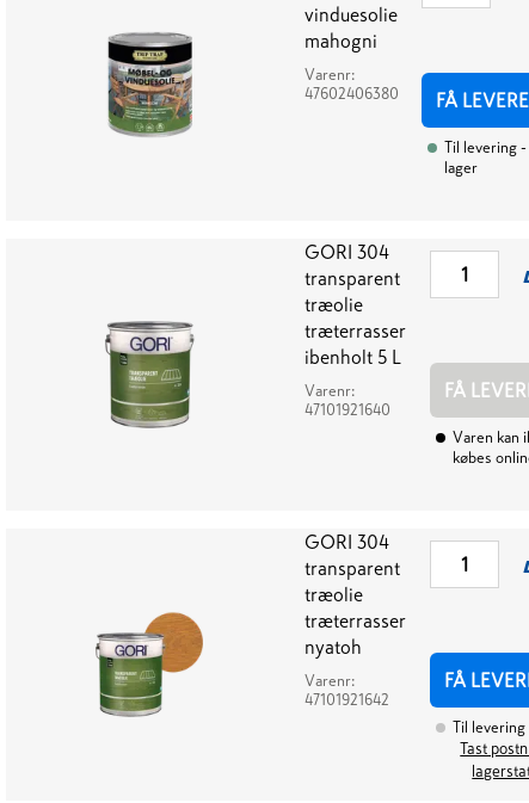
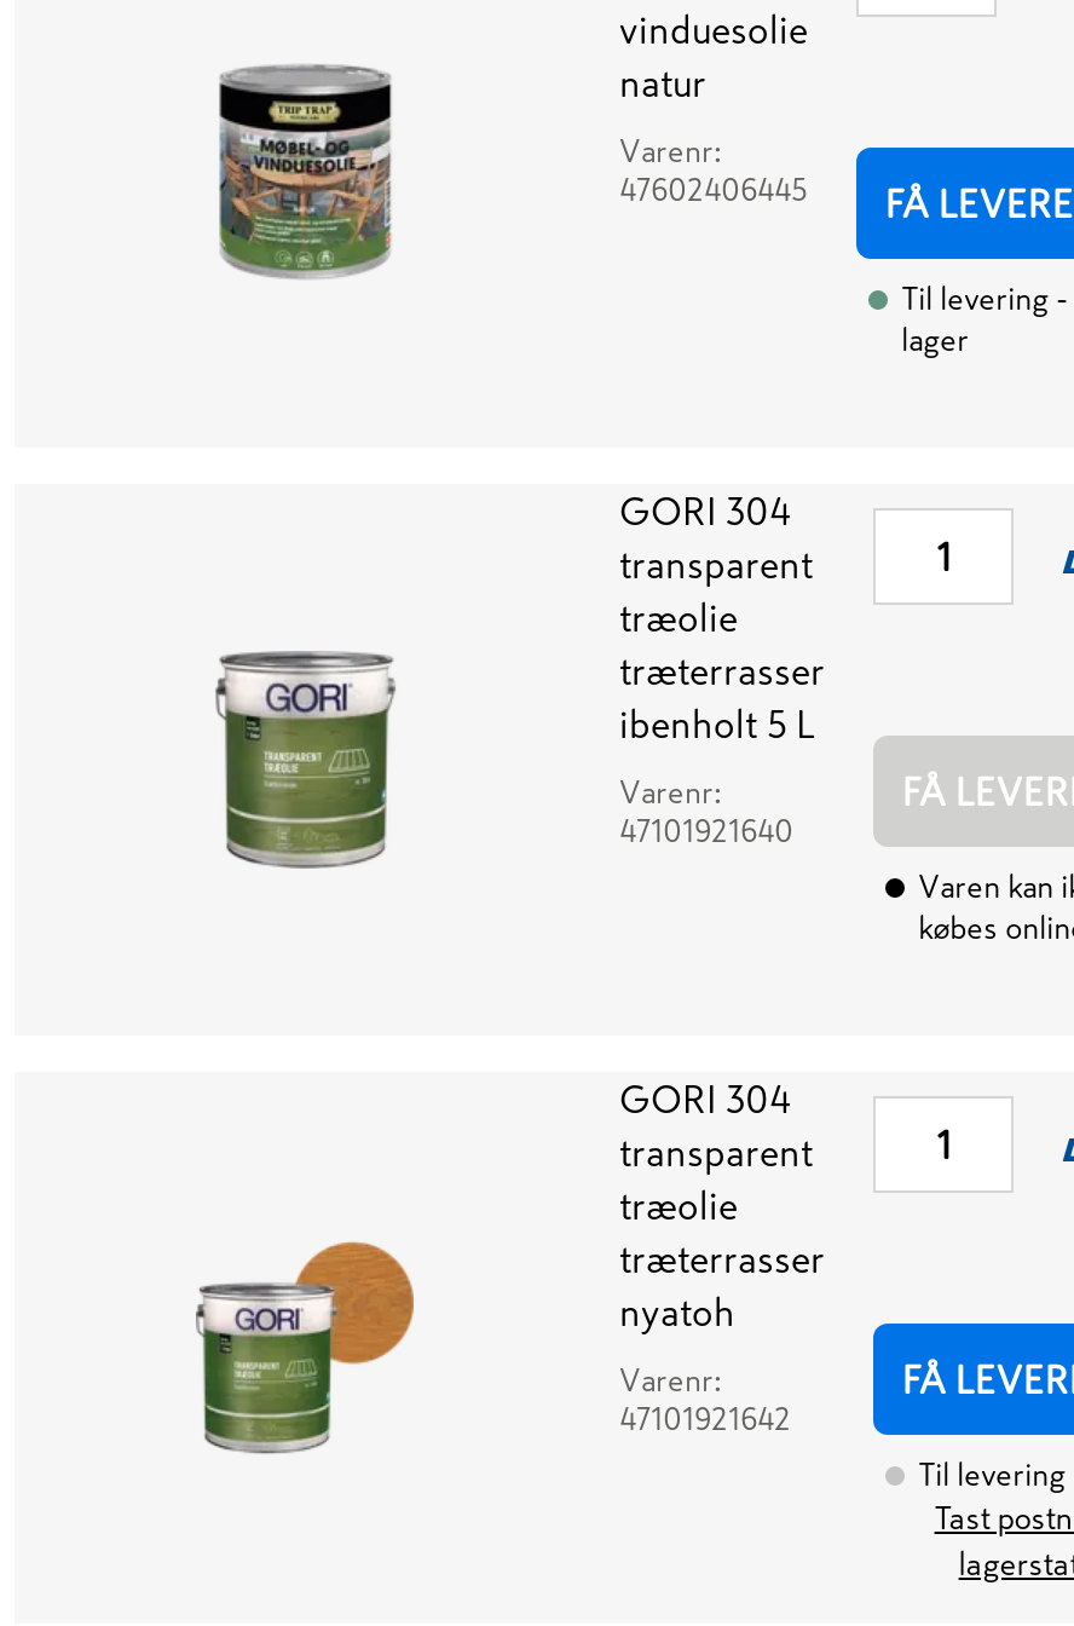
[305,31,377,50] mahogni -> [619,63,706,102] natur
[305,86,399,101] 47602406380 -> [619,174,808,206] 47602406445

